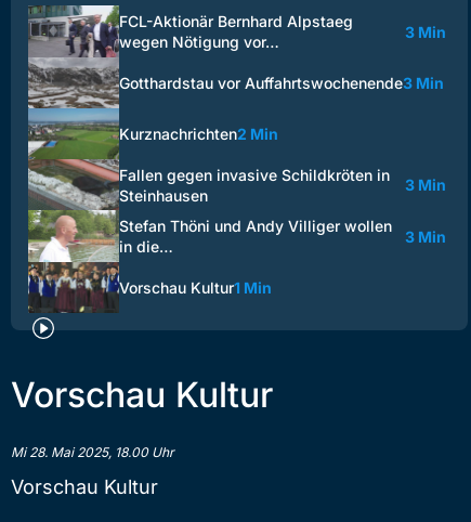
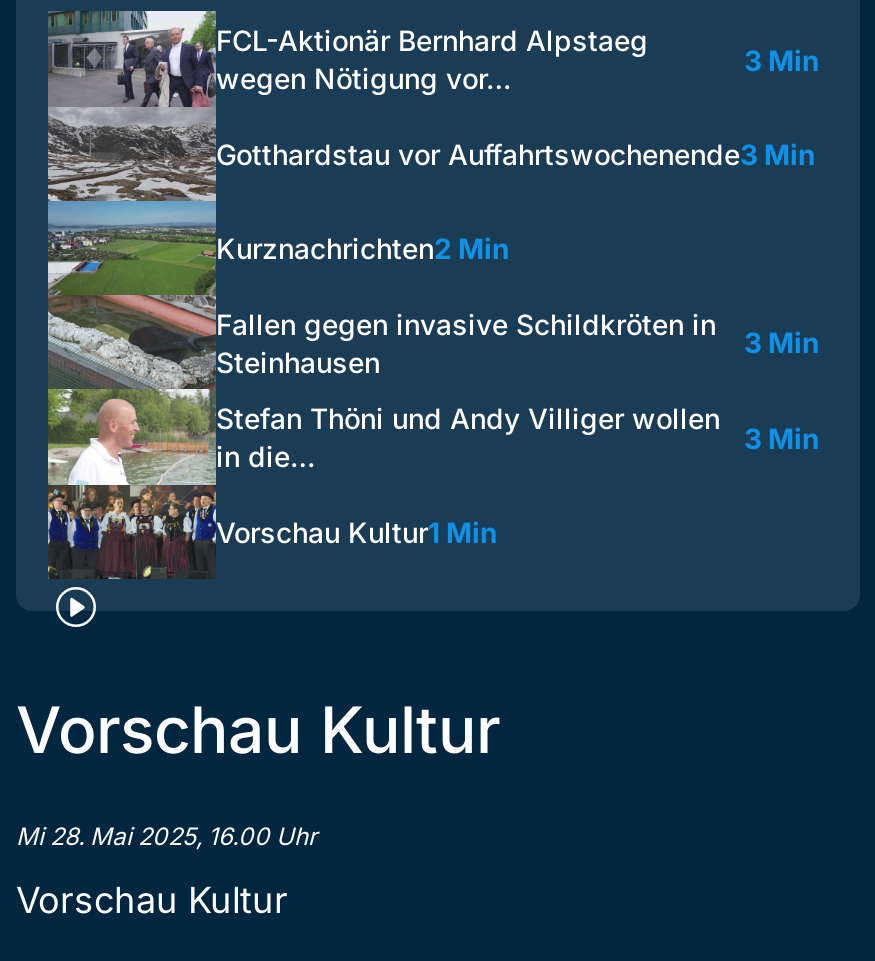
[11,444,174,460] Mi 28. Mai 2025, 18.00 Uhr -> [16,821,318,851] Mi 28. Mai 2025, 16.00 Uhr

